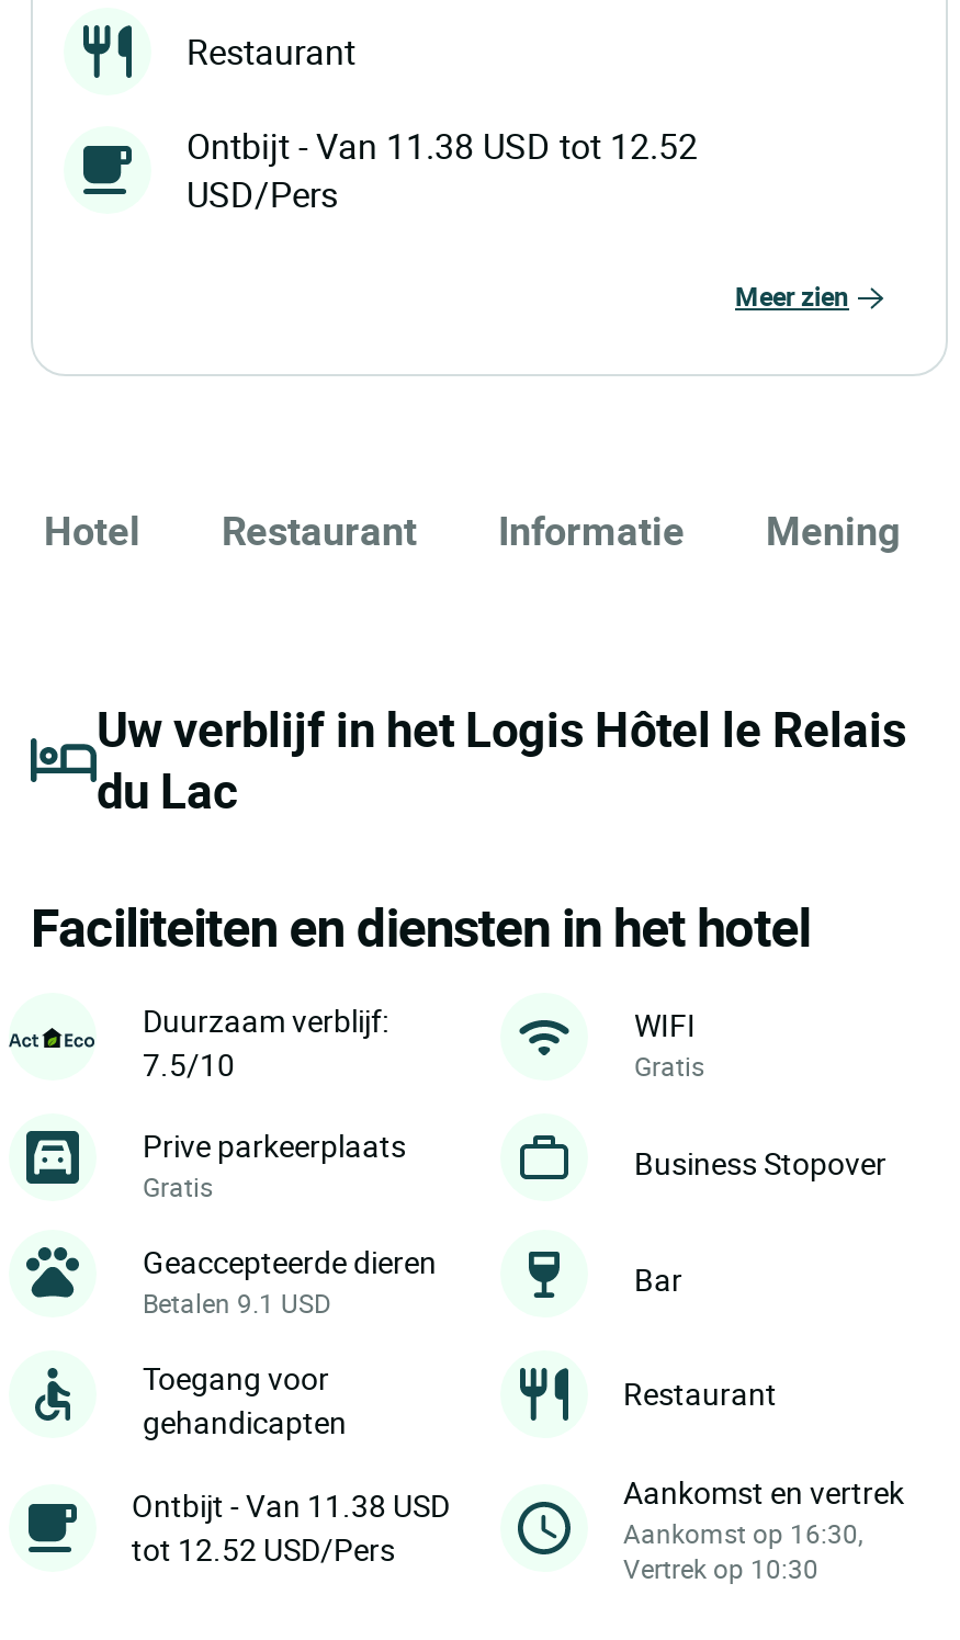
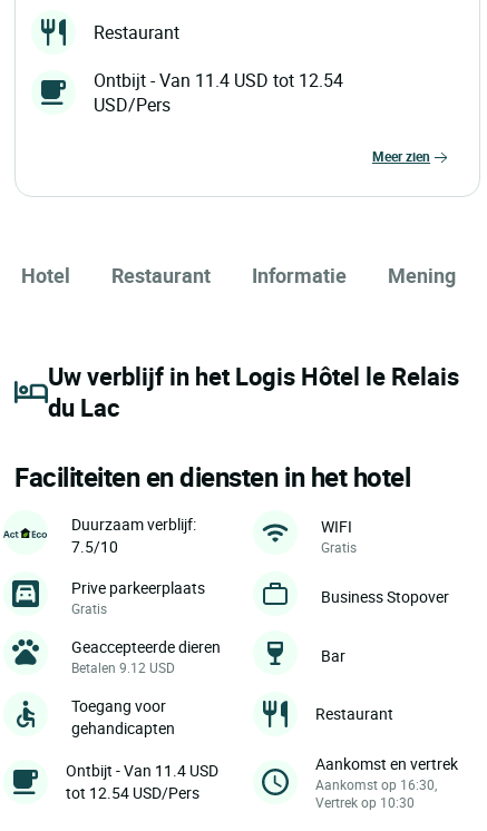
[187,122,698,170] Ontbijt - Van 11.38 USD tot 12.52 -> [94,68,343,93] Ontbijt - Van 11.4 USD tot 12.54
[143,1285,331,1320] Betalen 9.1 USD -> [71,658,175,676] Betalen 9.12 USD
[132,1484,450,1526] Ontbijt - Van 11.38 USD -> [66,760,218,781] Ontbijt - Van 11.4 USD
[132,1528,395,1570] tot 12.52 USD/Pers -> [66,782,199,803] tot 12.54 USD/Pers

